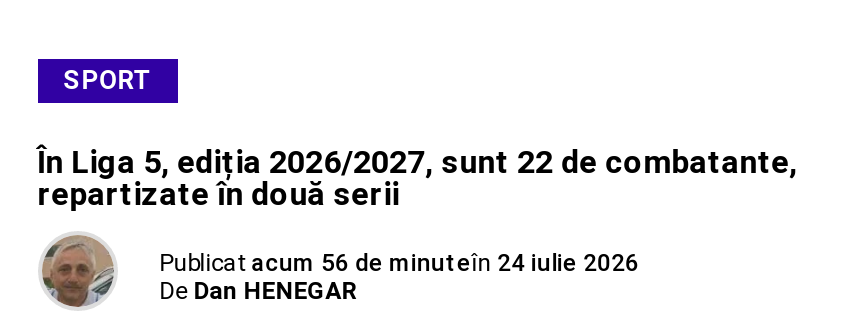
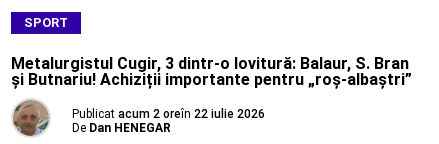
[37,142,797,212] În Liga 5, ediția 2026/2027, sunt 22 de combatante, | repartizate în două serii -> [11,53,412,88] Metalurgistul Cugir, 3 dintr-o lovitură: Balaur, S. Bran | și Butnariu! Achiziții importante pentru „roș-albaștri”
[159,248,639,276] Publicat acum 56 de minuteîn 24 iulie 2026 -> [72,106,265,120] Publicat acum 2 oreîn 22 iulie 2026

